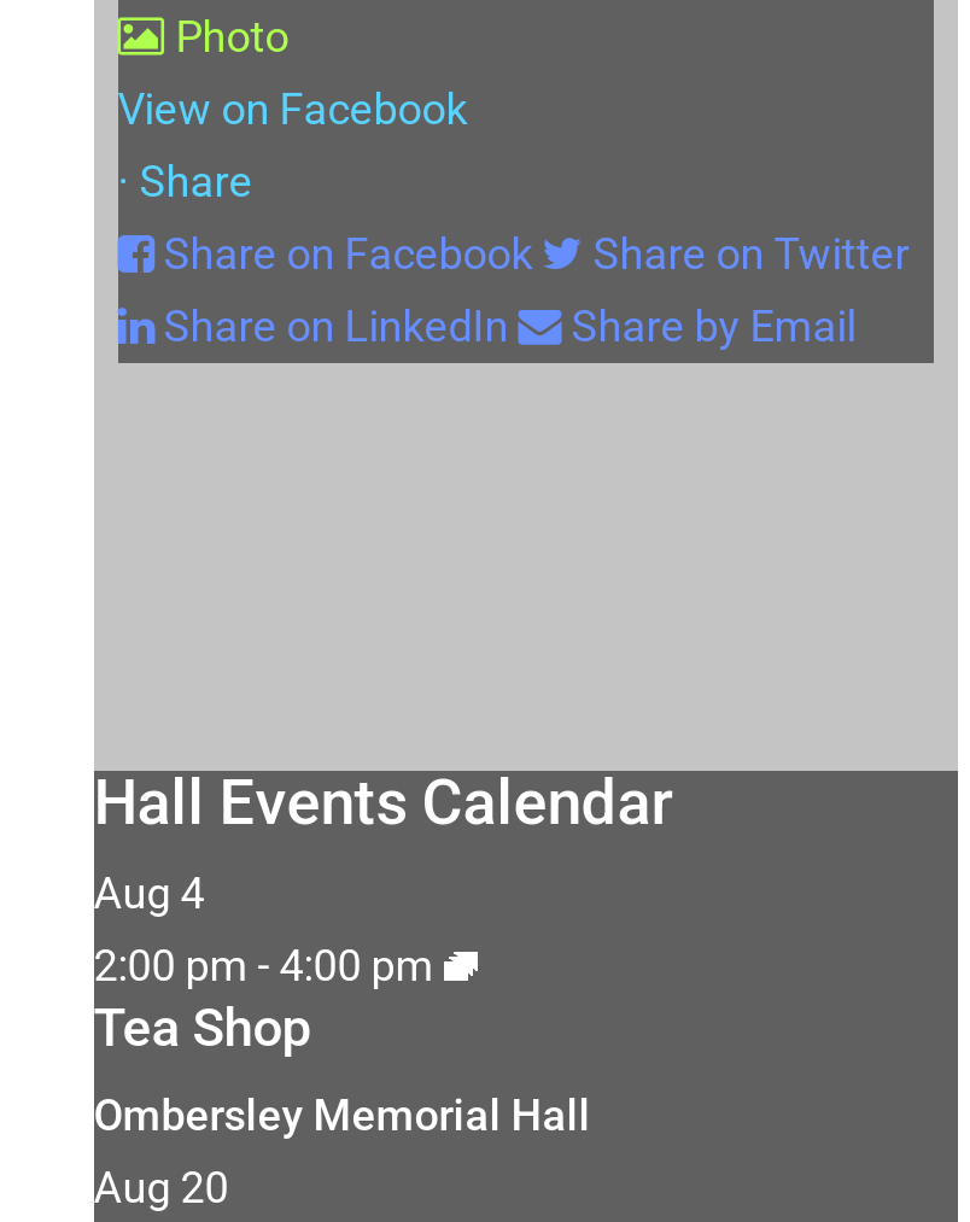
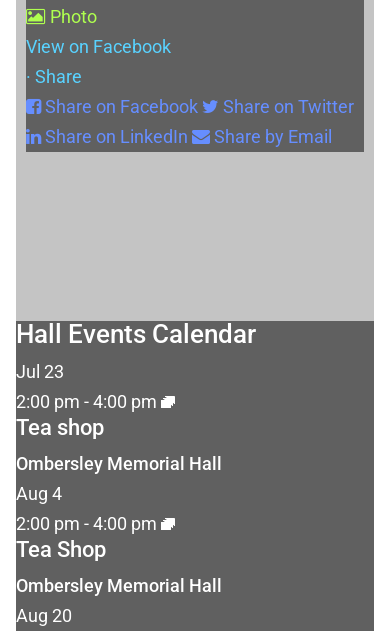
none -> [16,361,222,474] Jul 23 | 2:00 pm - 4:00 pm | Tea shop | Ombersley Memorial Hall

